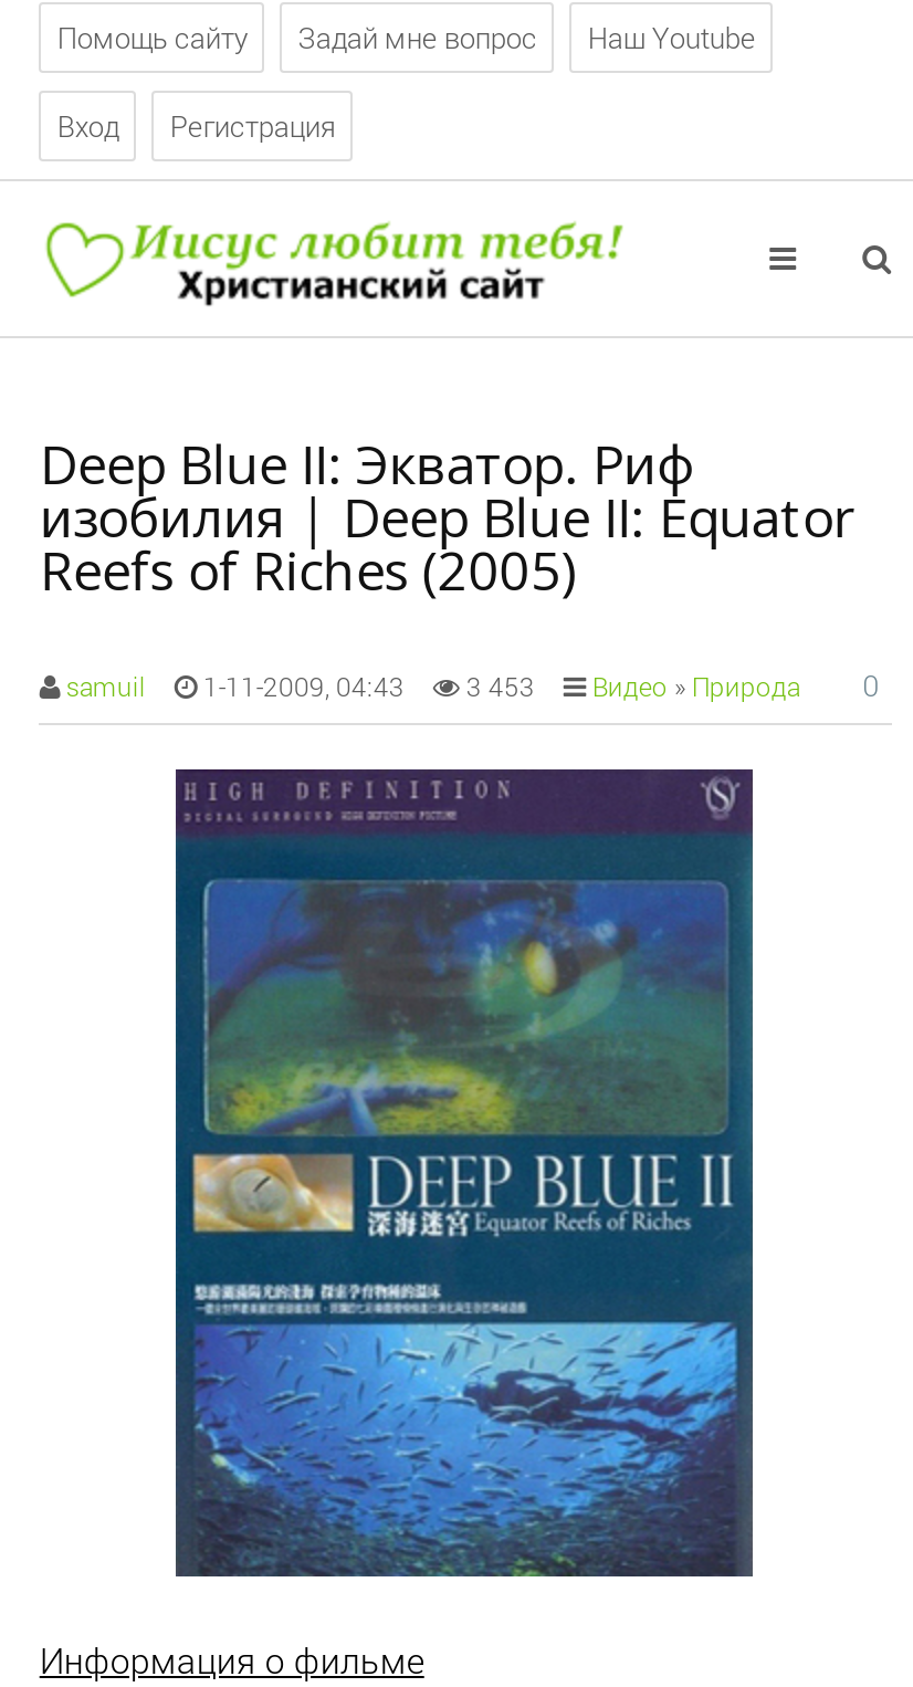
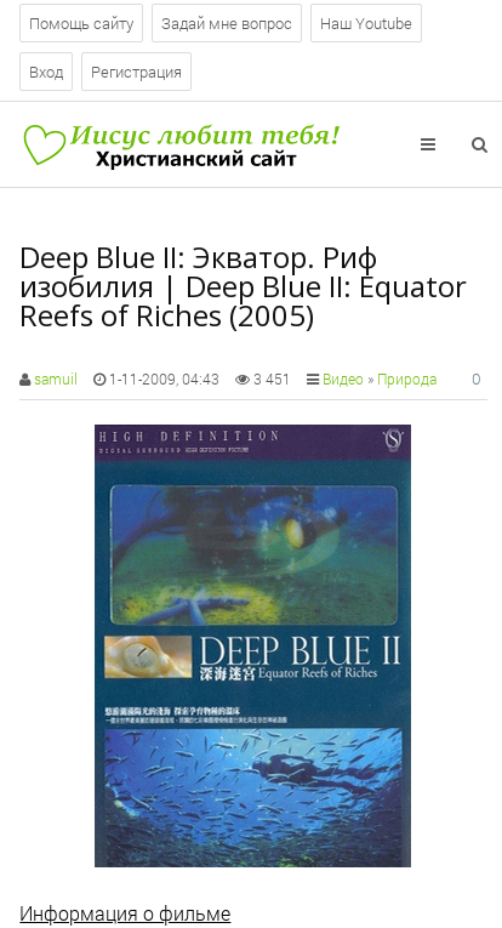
[66,666,880,705] samuil 1-11-2009, 04:43 3 453 Видео» Природа 0 -> [34,368,481,389] samuil 1-11-2009, 04:43 3 451 Видео» Природа 0

